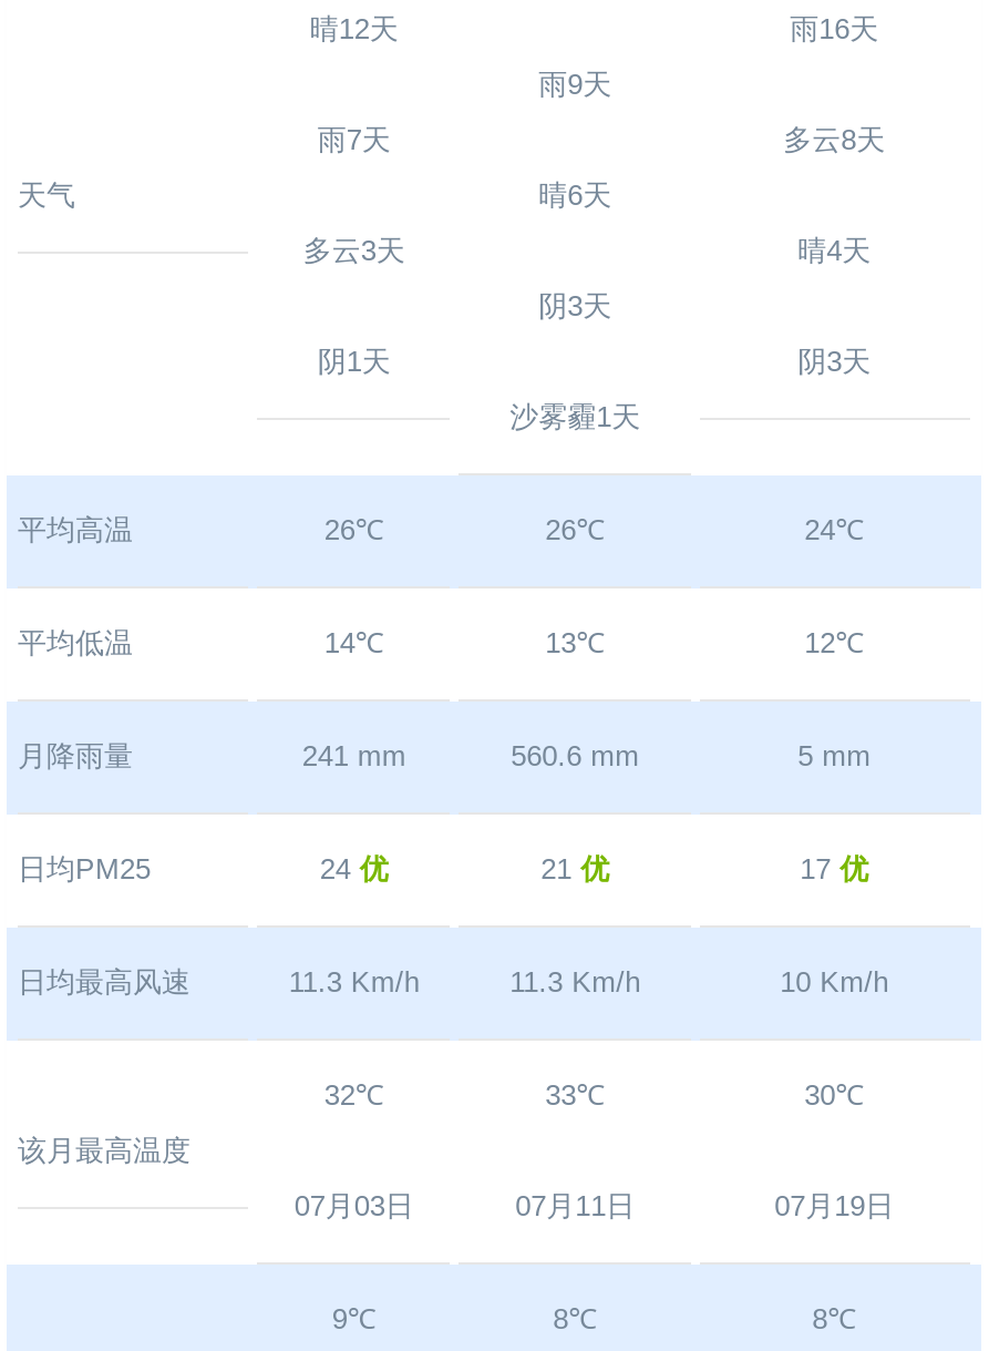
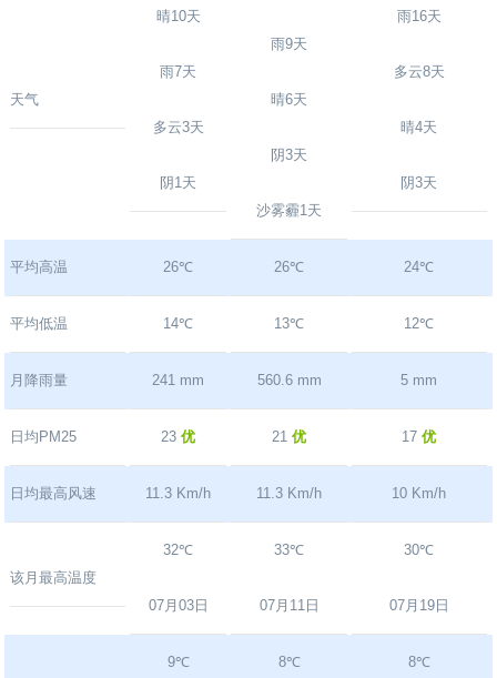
[310,12,398,45] 晴12天 -> [156,8,201,24] 晴10天
[320,852,389,886] 24优 -> [161,428,196,445] 23优

